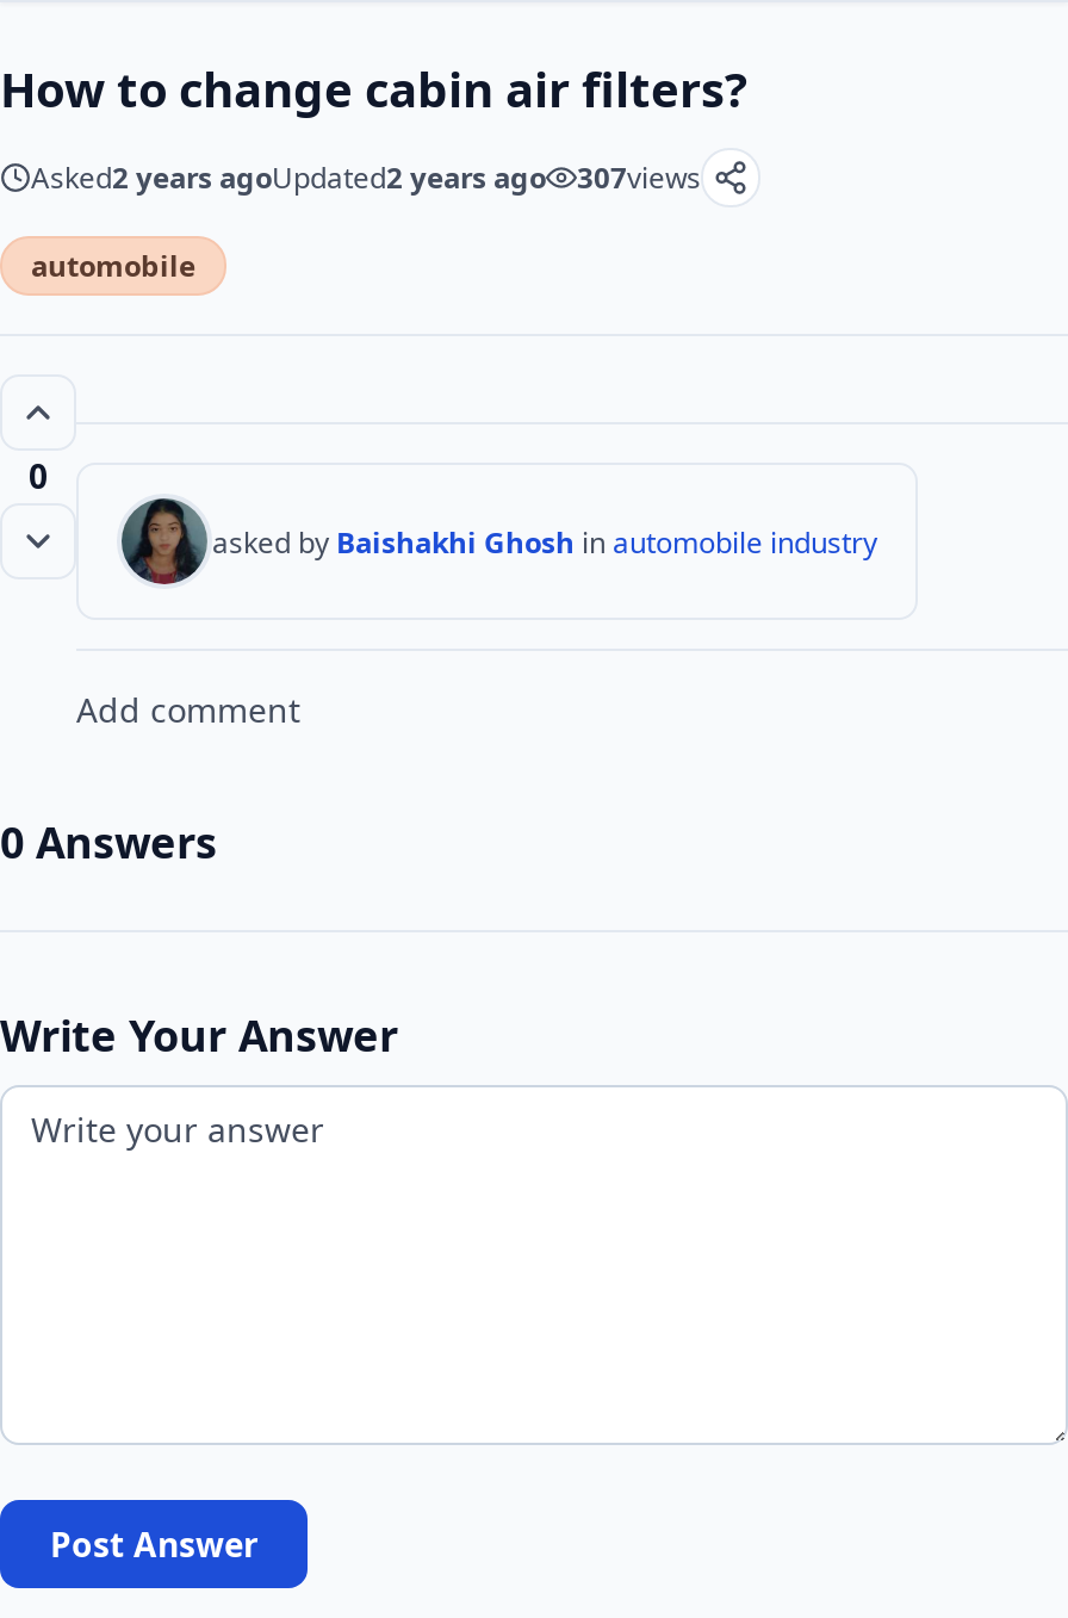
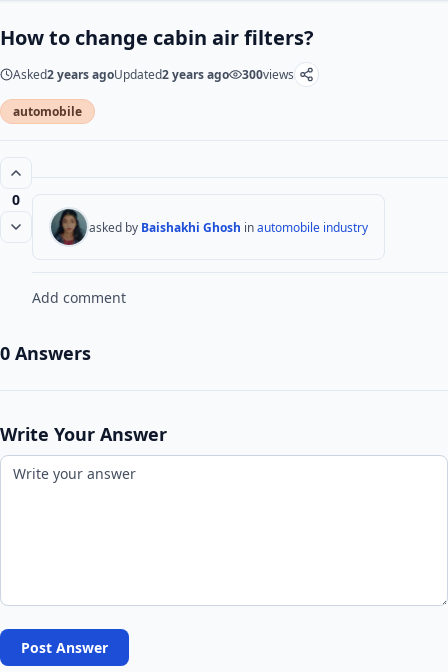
[31,157,701,198] Asked2 years agoUpdated2 years ago 307views -> [13,66,294,83] Asked2 years agoUpdated2 years ago 300views

